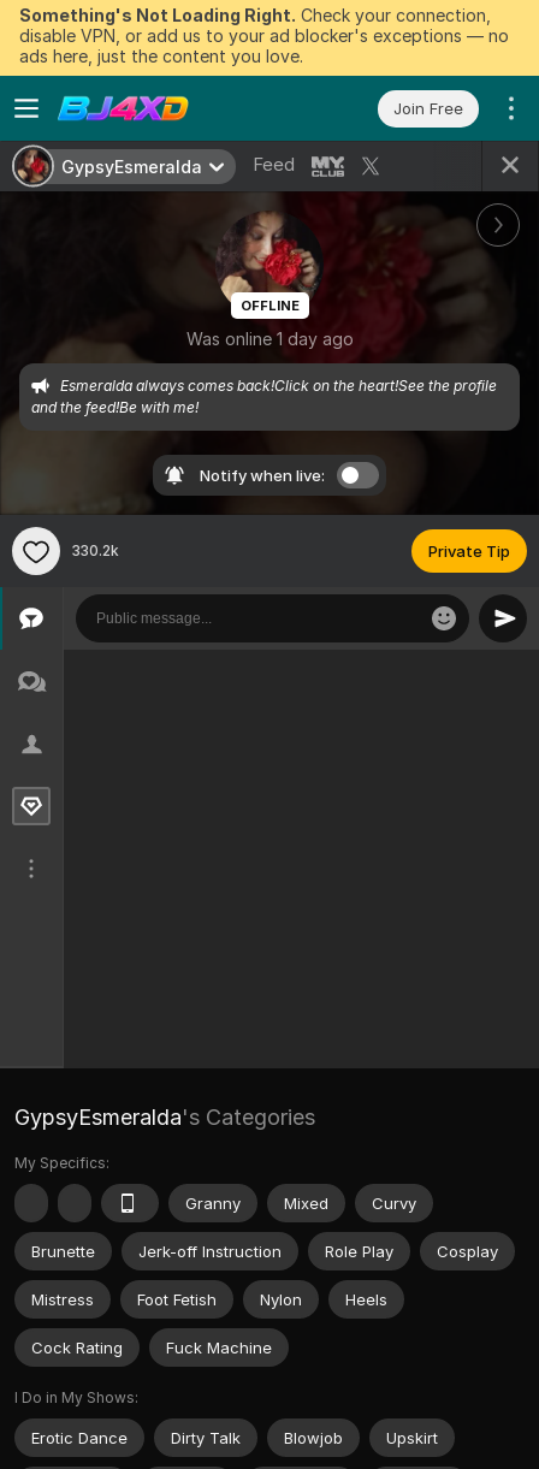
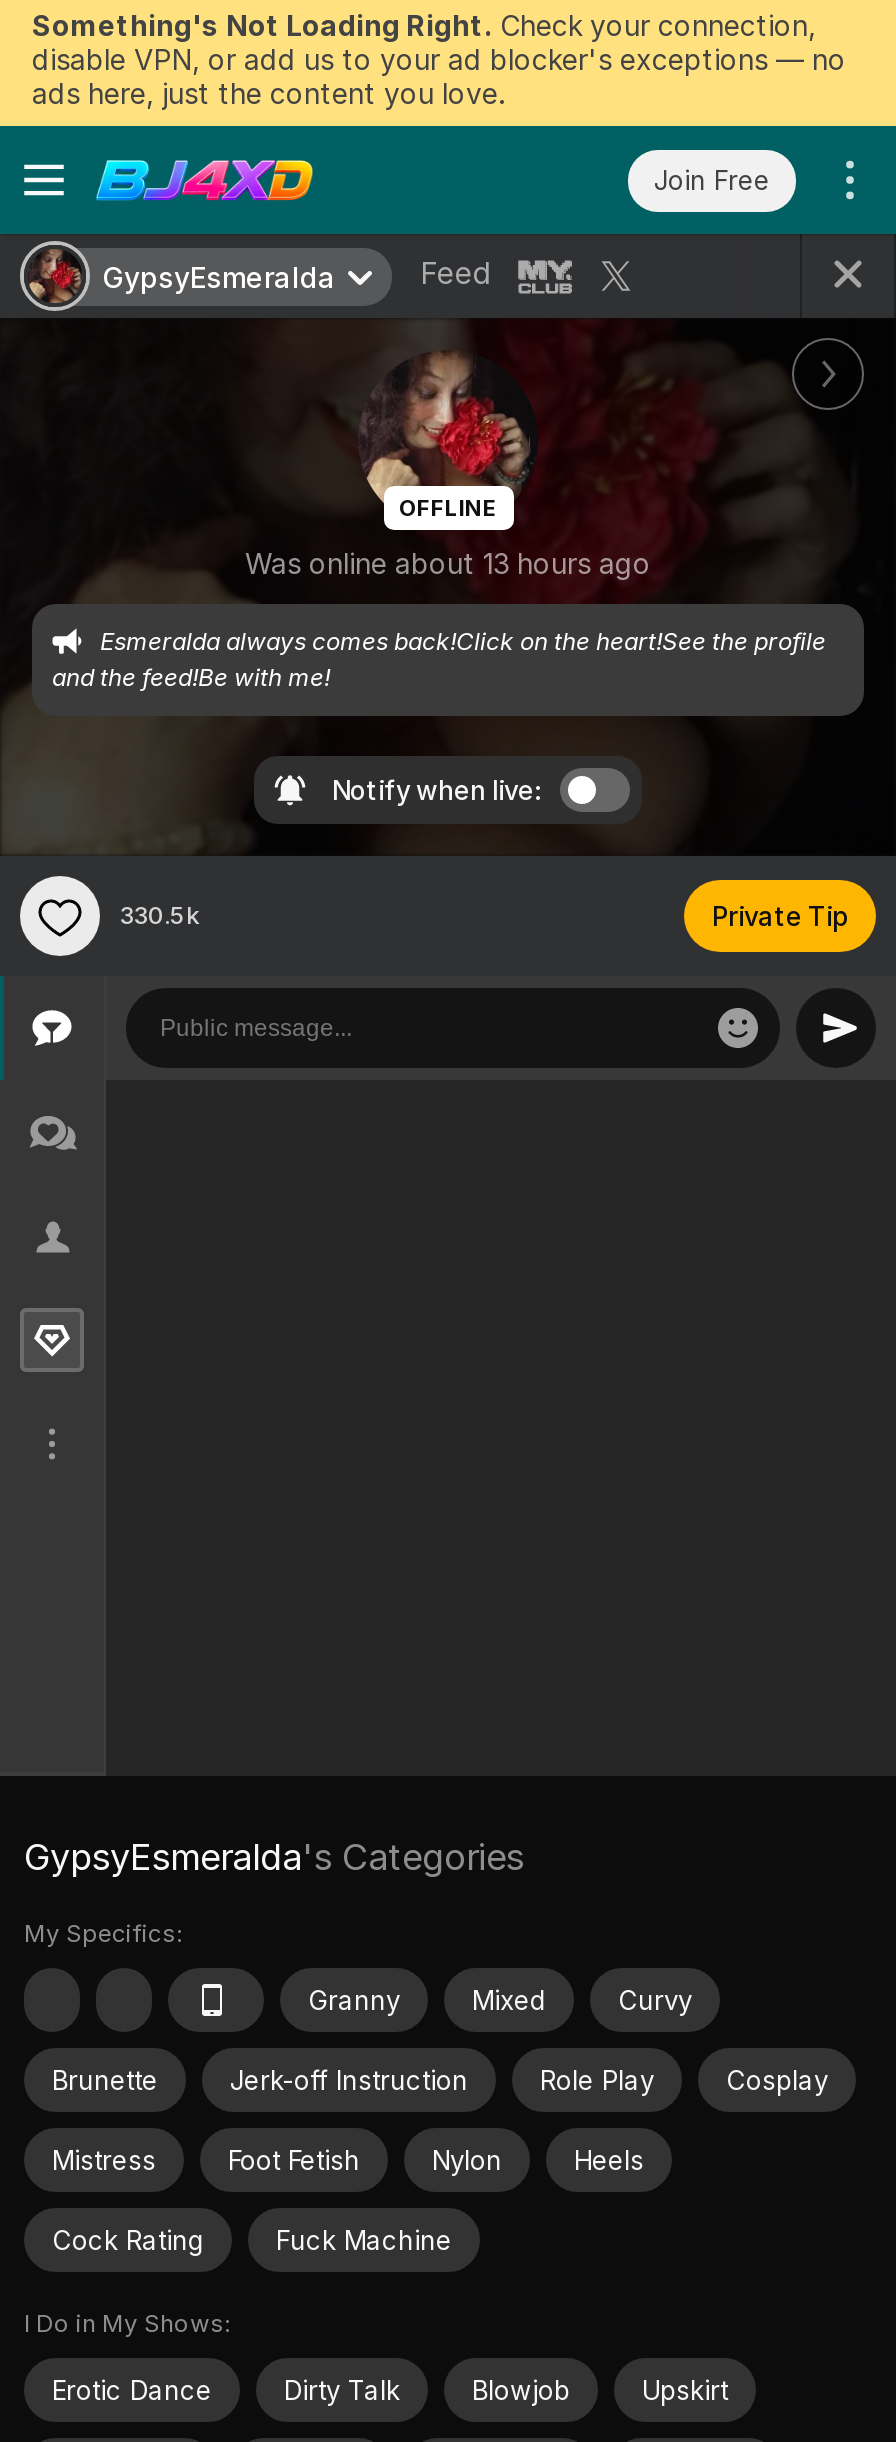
[186,328,353,349] Was online 1 day ago -> [245,546,651,580] Was online about 13 hours ago
[72,542,119,560] 330.2k -> [120,900,200,930] 330.5k

